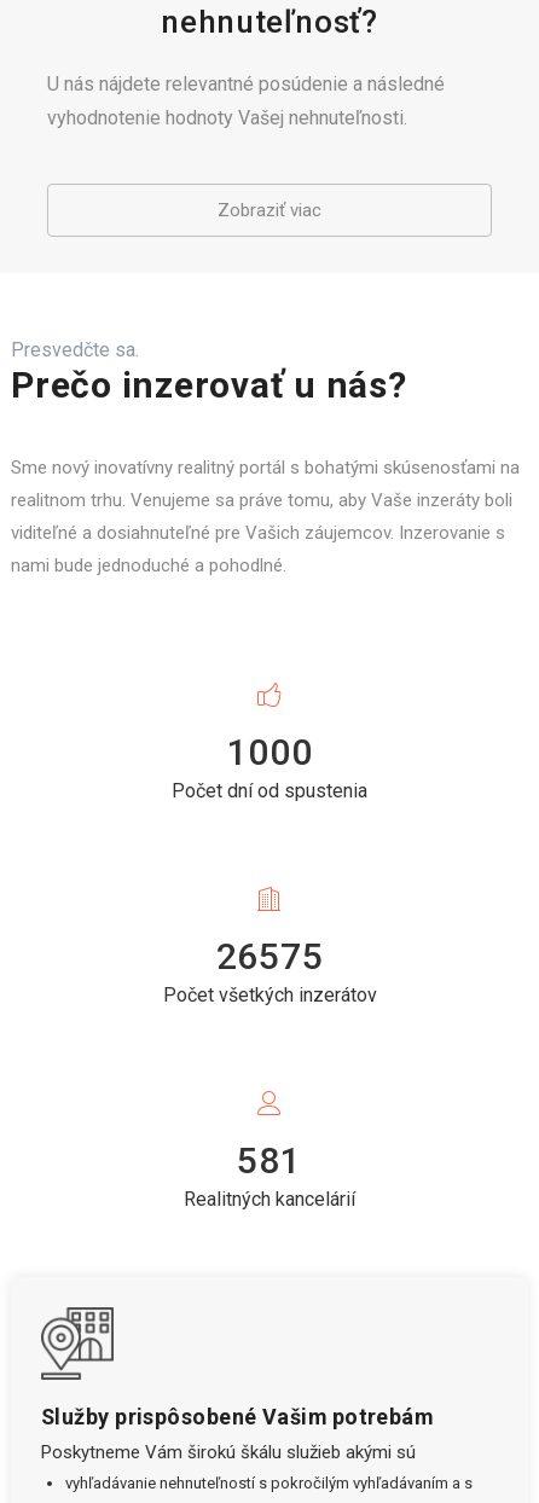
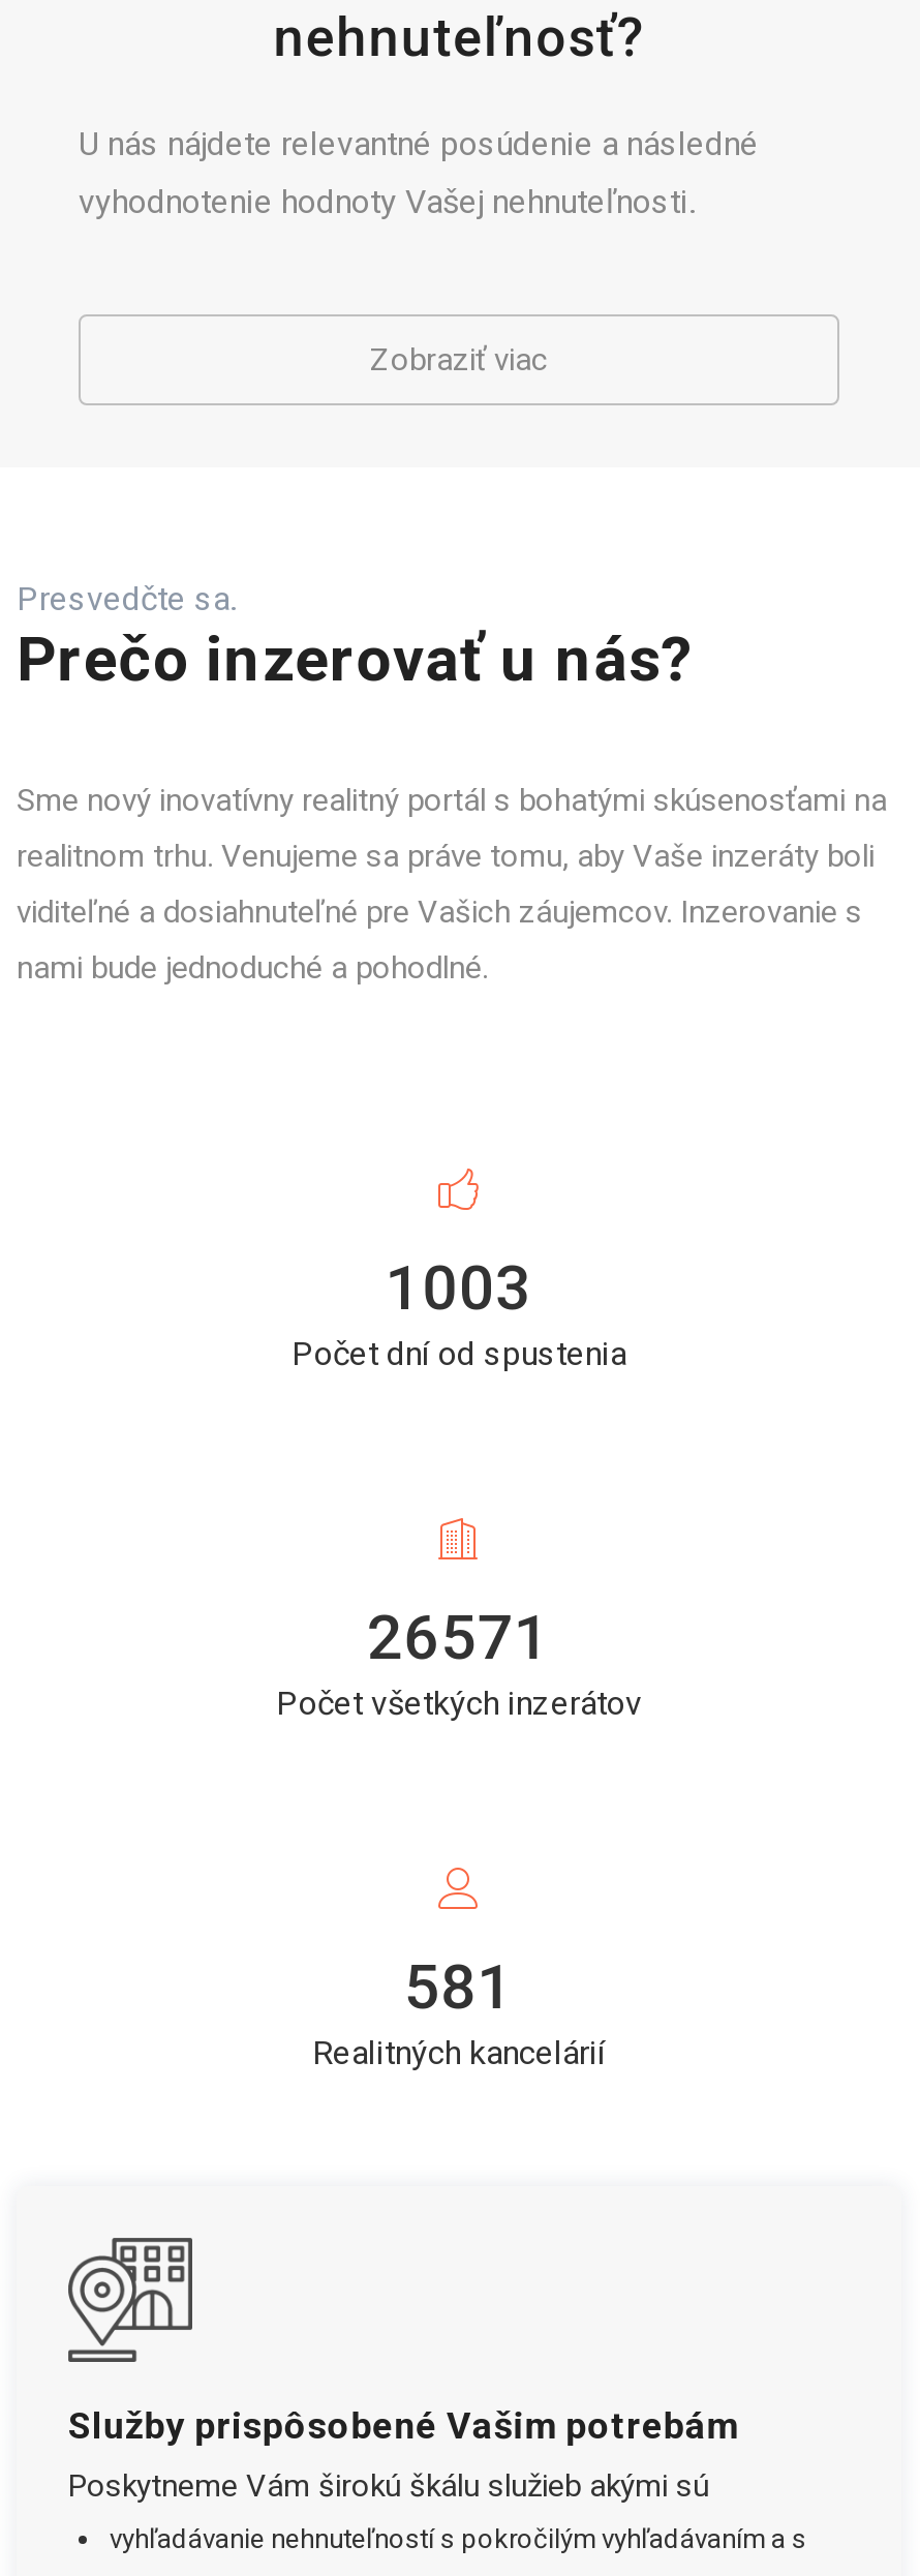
[227,731,312,773] 1000 -> [386,1251,532,1324] 1003
[216,935,323,977] 26575 -> [367,1601,551,1673] 26571

